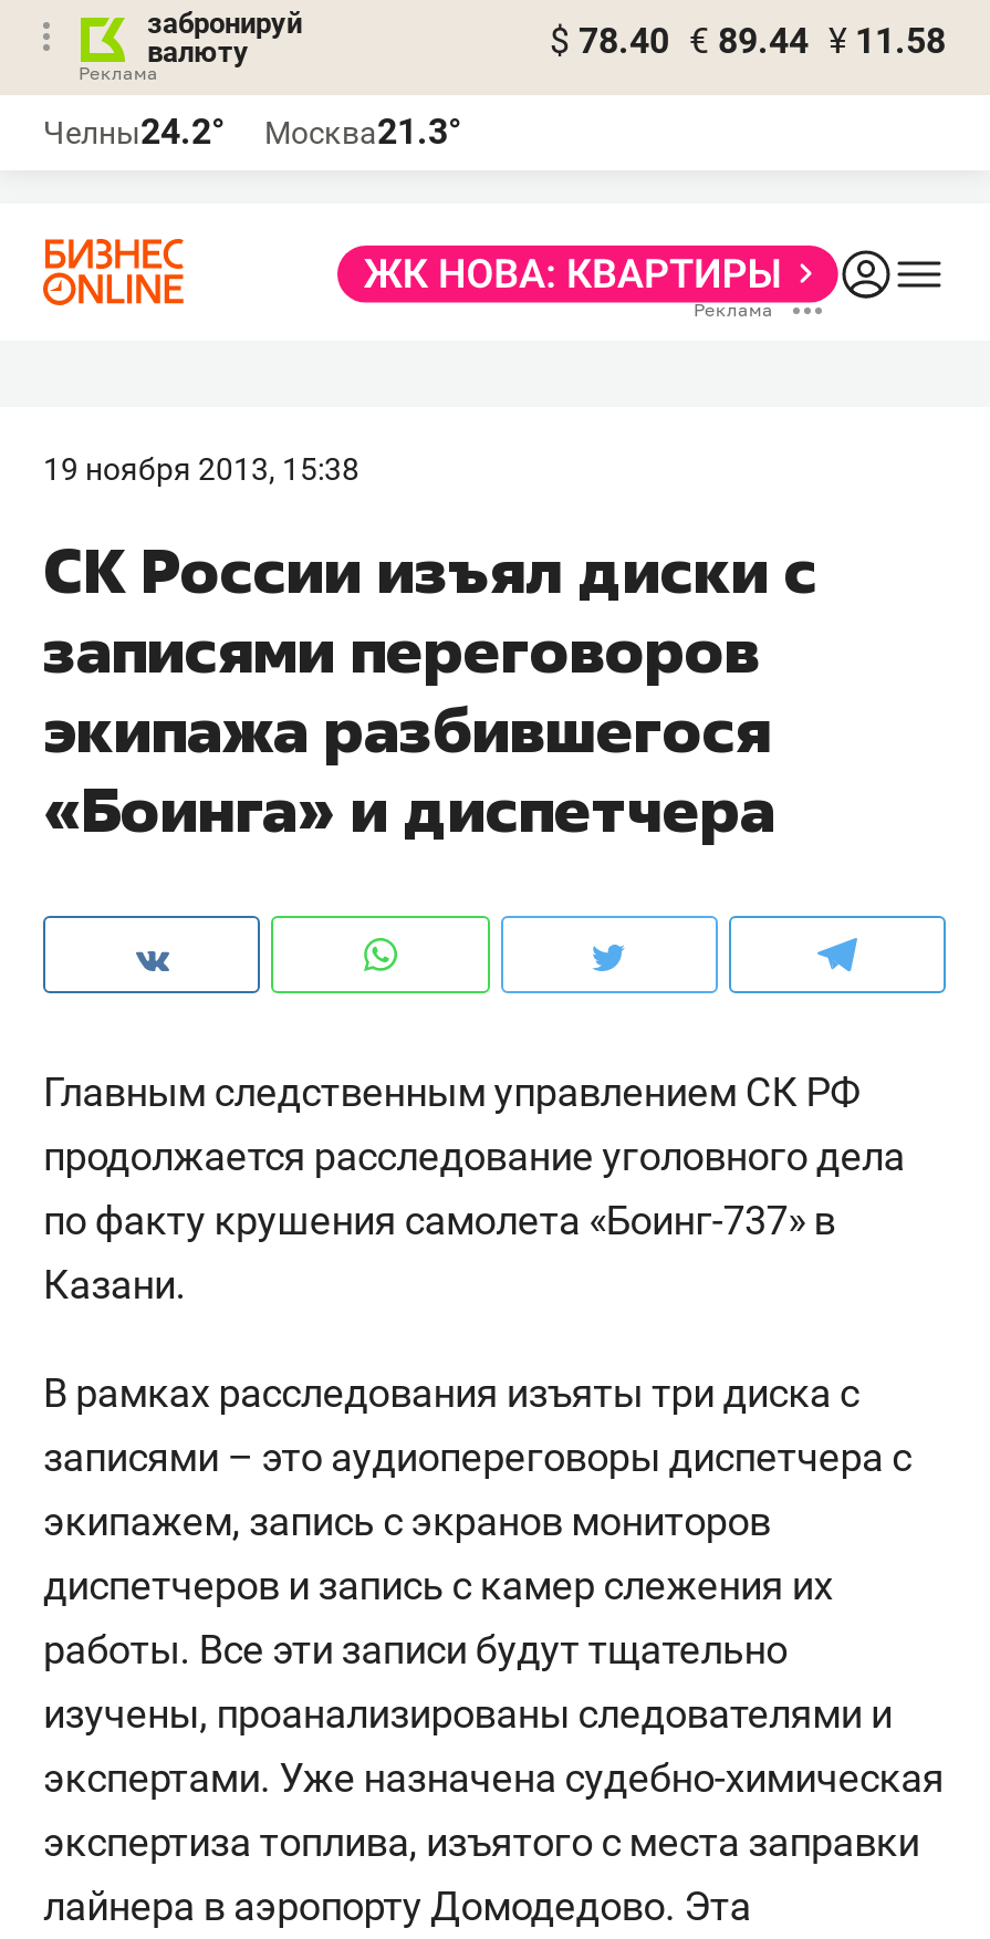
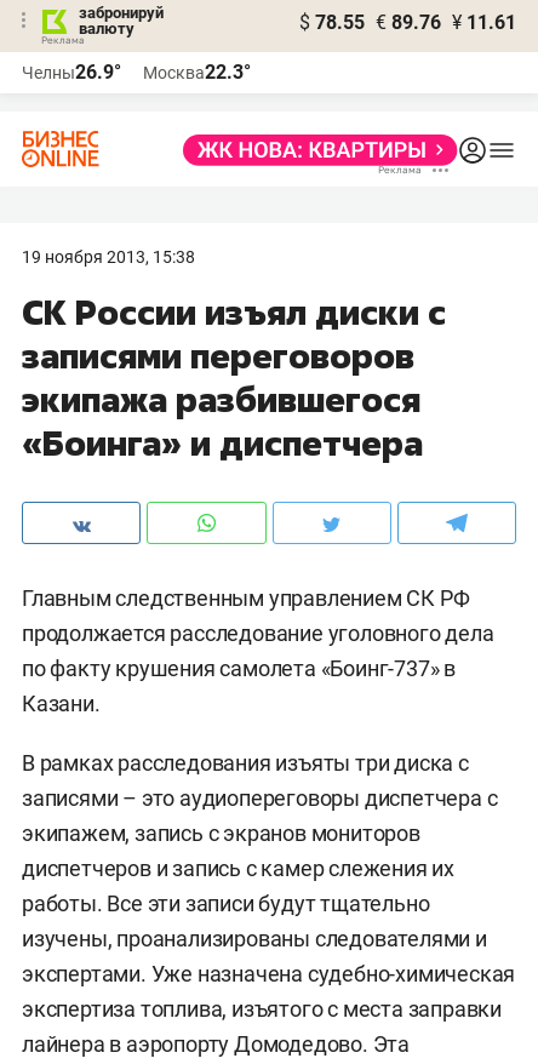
[550,20,946,62] $ 78.40 € 89.44 ¥ 11.58 -> [299,11,516,34] $ 78.55 € 89.76 ¥ 11.61
[43,111,225,153] Челны24.2° -> [22,61,121,84] Челны26.9°
[264,111,461,153] Москва21.3° -> [143,61,251,84] Москва22.3°

